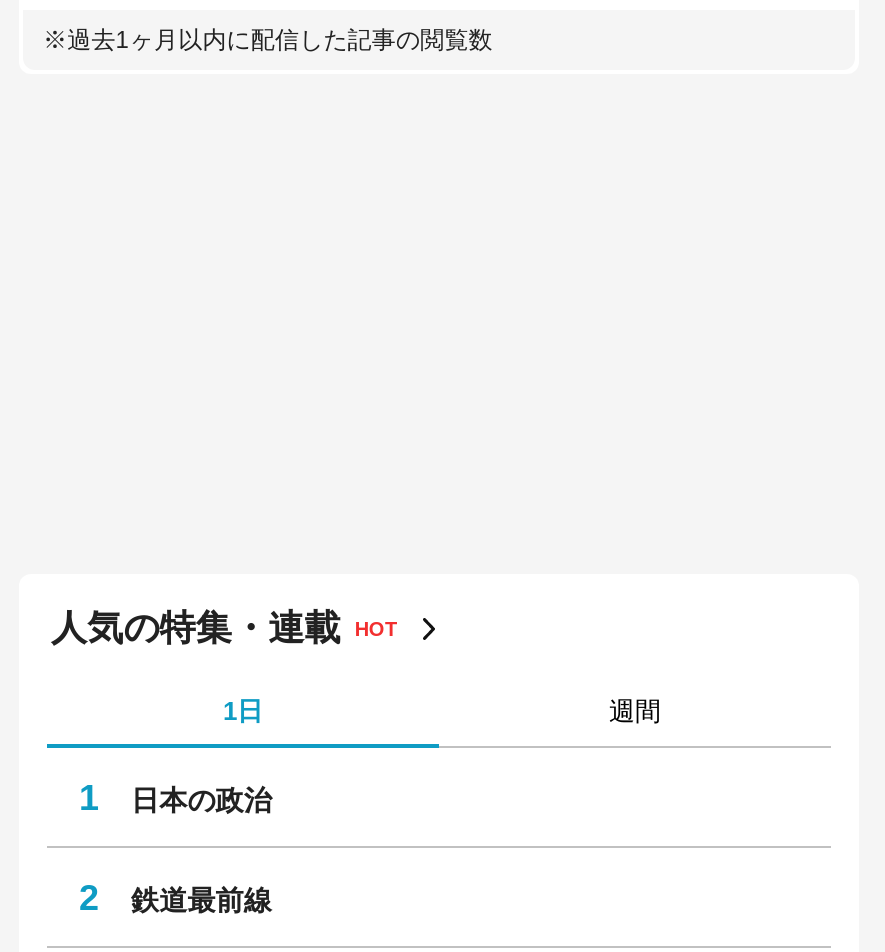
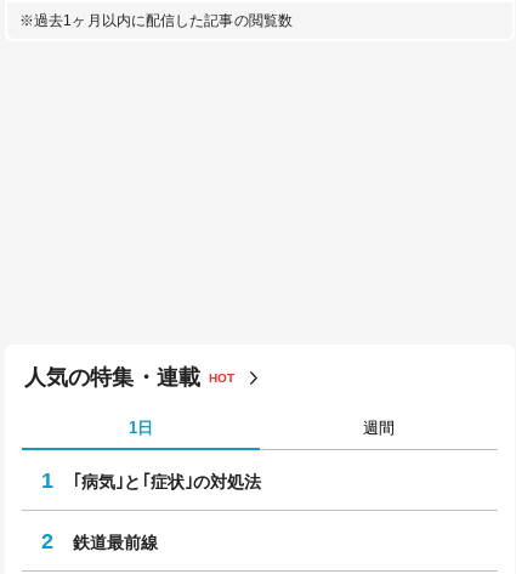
[131,784,272,816] 日本の政治 -> [73,472,261,491] ｢病気｣と｢症状｣の対処法

